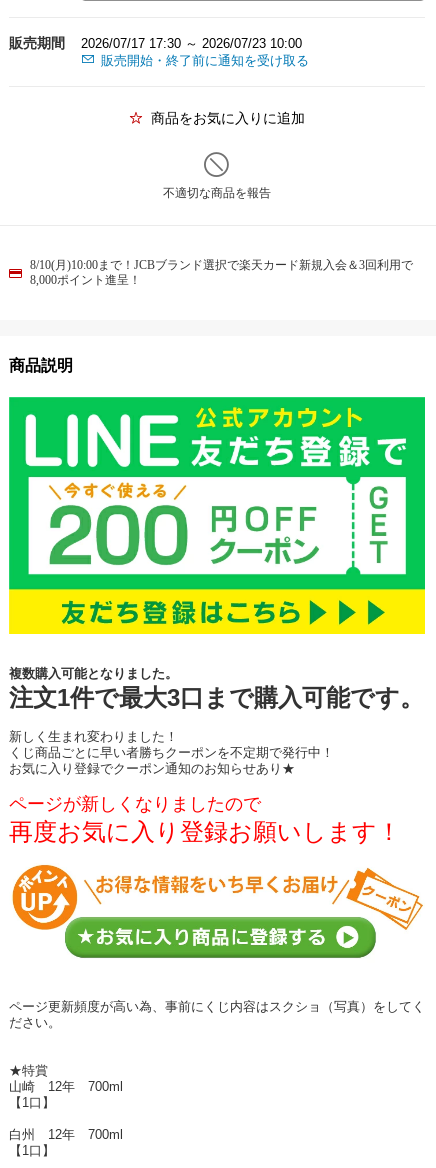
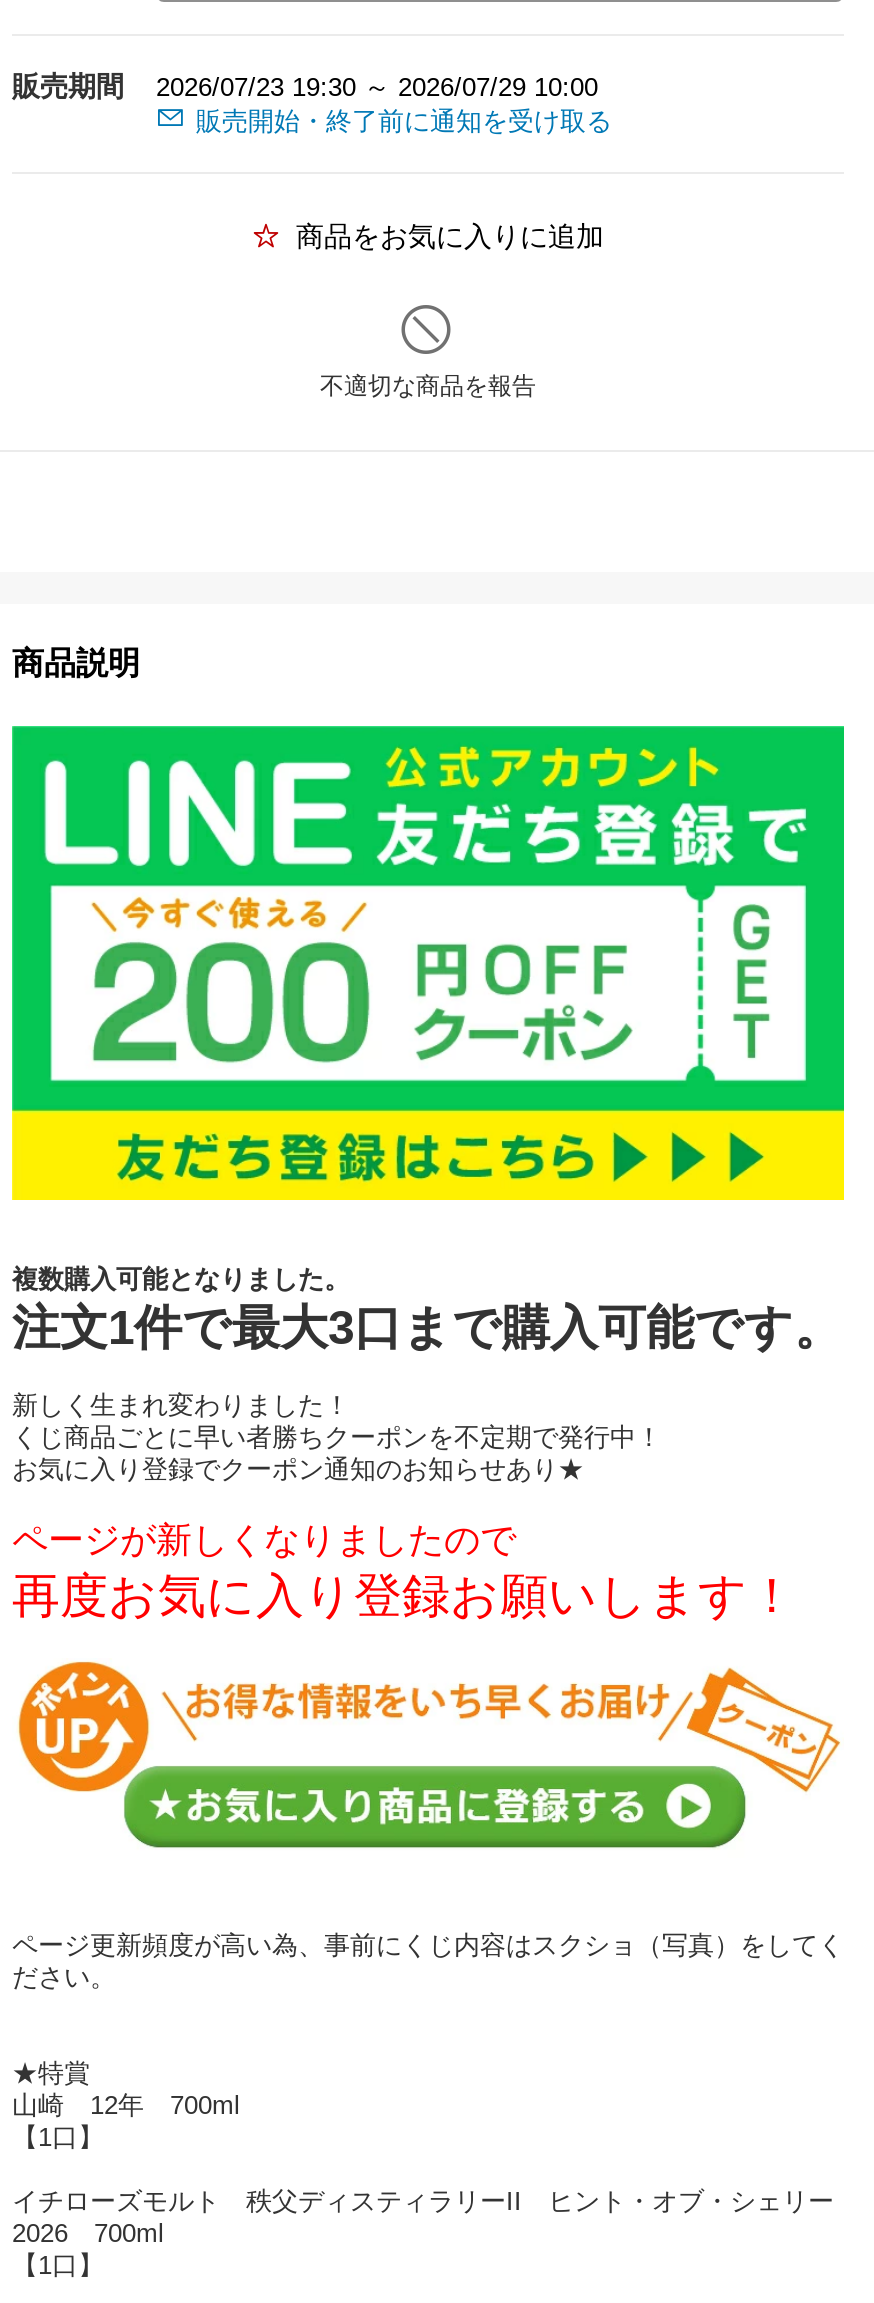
[9,35,302,51] 販売期間 2026/07/17 17:30 ～ 2026/07/23 10:00 -> [12,70,598,102] 販売期間 2026/07/23 19:30 ～ 2026/07/29 10:00
[30,258,413,287] 8/10(月)10:00まで！JCBブランド選択で楽天カード新規入会＆3回利用で | 8,000ポイント進呈！ -> none
moved [9,357,425,1110] -> [12,646,844,2152]: [image] | 商品説明 | 複数購入可能となりました。 | ... | 山崎 12年 700ml | 【1口】
[9,1127,123,1142] 白州 12年 700ml -> [12,2186,834,2248] イチローズモルト 秩父ディスティラリーII ヒント・オブ・シェリー | 2026 700ml

